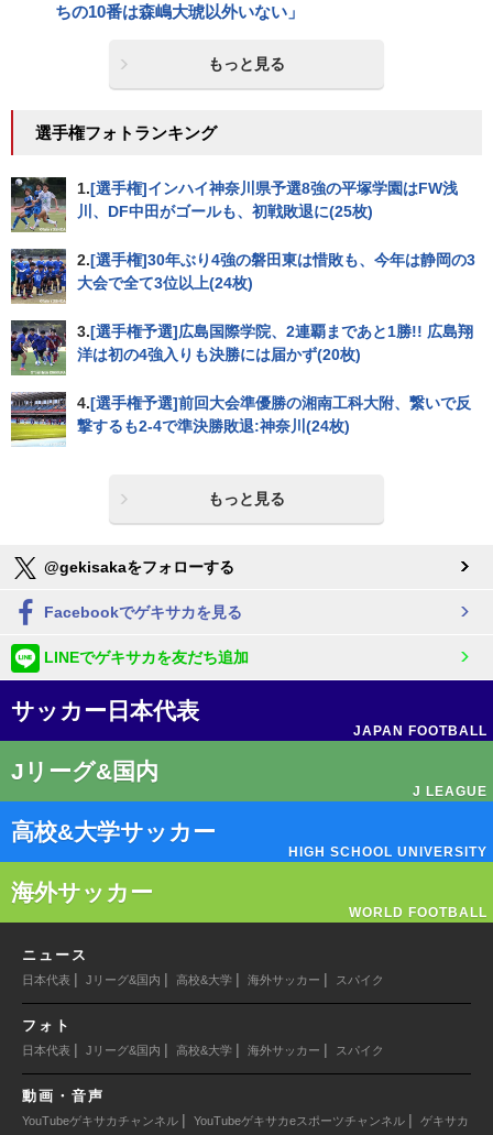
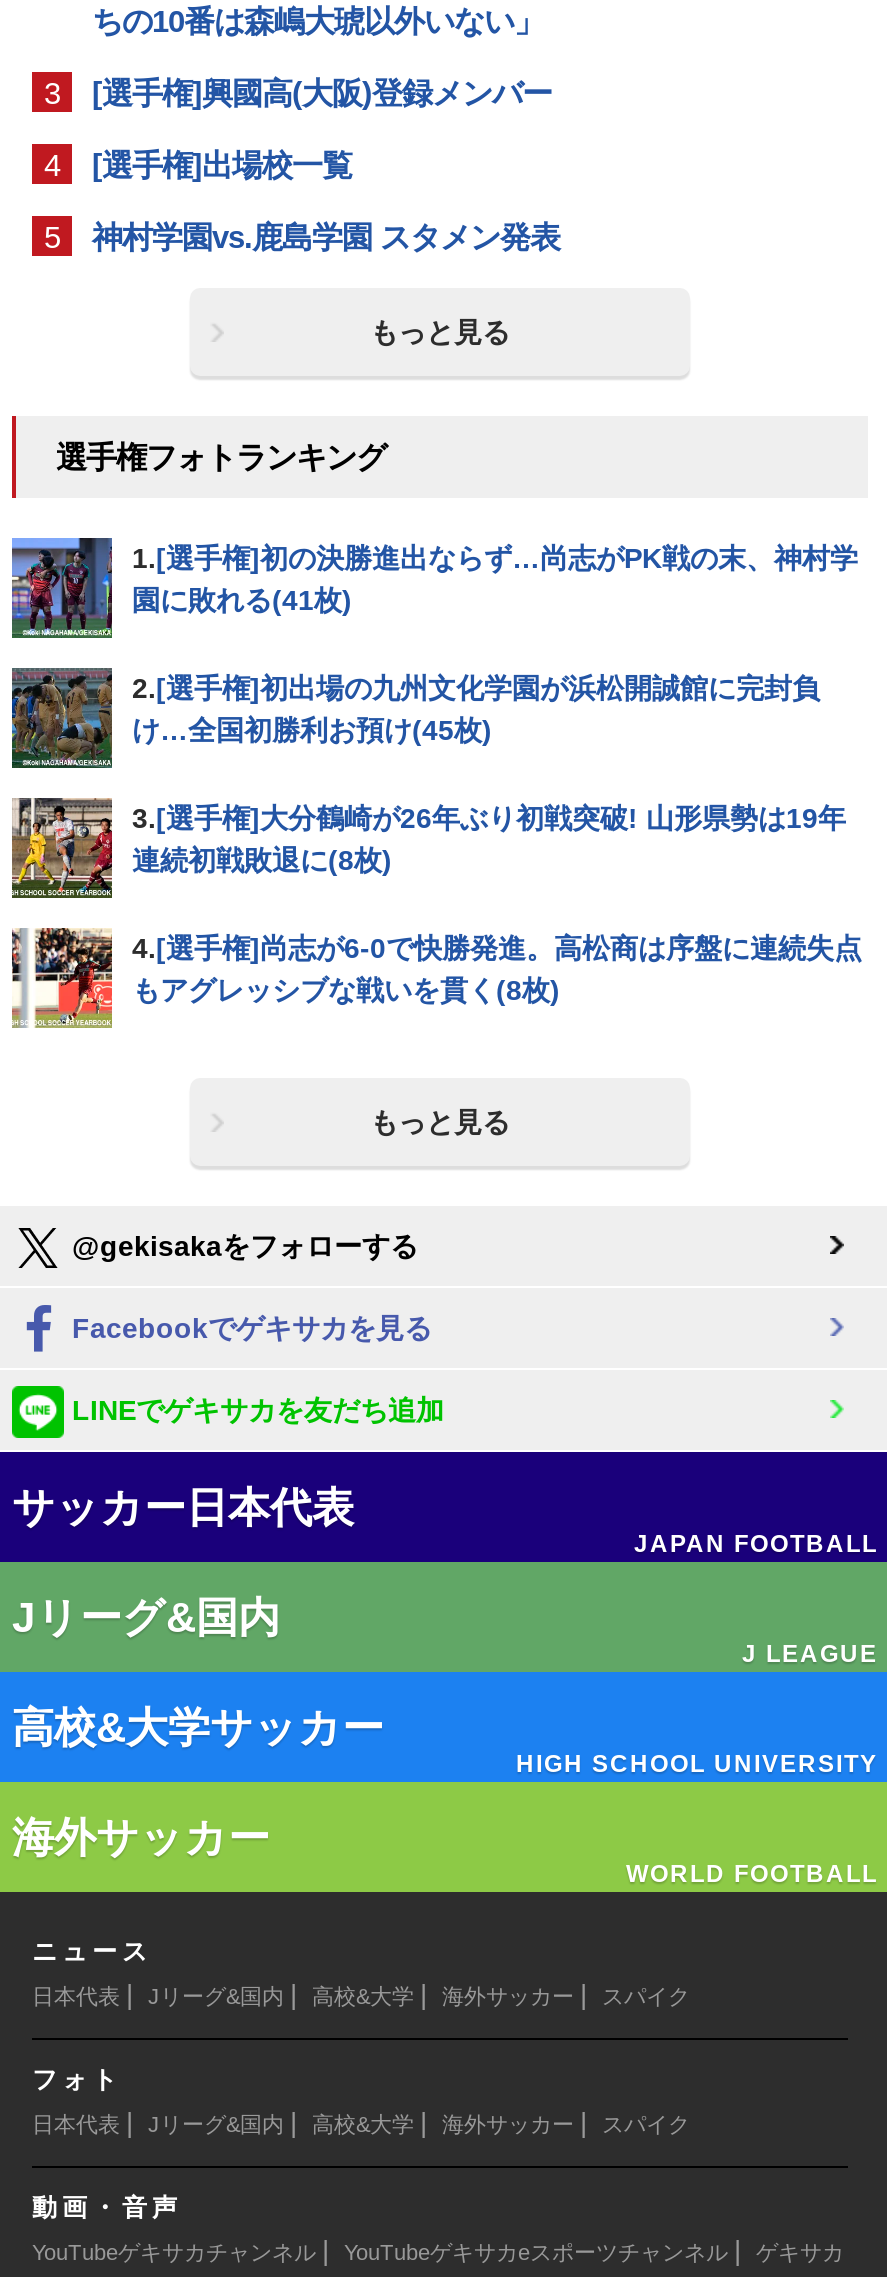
none -> [44,76,560,254] 3 | [選手権]興國高(大阪)登録メンバー | 4 | [選手権]出場校一覧 | 5 | 神村学園vs.鹿島学園 スタメン発表
[10,176,458,232] [image] | 1.[選手権]インハイ神奈川県予選8強の平塚学園はFW浅 | 川、DF中田がゴールも、初戦敗退に(25枚) -> [10,538,858,638] [image] | 1.[選手権]初の決勝進出ならず…尚志がPK戦の末、神村学 | 園に敗れる(41枚)
[10,250,475,303] [image] | 2.[選手権]30年ぶり4強の磐田東は惜敗も、今年は静岡の3 | 大会で全て3位以上(24枚) -> [10,670,820,768] [image] | 2.[選手権]初出場の九州文化学園が浜松開誠館に完封負 | け…全国初勝利お預け(45枚)
[10,319,473,375] [image] | 3.[選手権予選]広島国際学院、2連覇まであと1勝!! 広島翔 | 洋は初の4強入りも決勝には届かず(20枚) -> [12,798,846,898] [image] | 3.[選手権]大分鶴崎が26年ぶり初戦突破! 山形県勢は19年 | 連続初戦敗退に(8枚)
[10,391,471,447] [image] | 4.[選手権予選]前回大会準優勝の湘南工科大附、繋いで反 | 撃するも2-4で準決勝敗退:神奈川(24枚) -> [12,928,862,1030] [image] | 4.[選手権]尚志が6-0で快勝発進。高松商は序盤に連続失点 | もアグレッシブな戦いを貫く(8枚)

